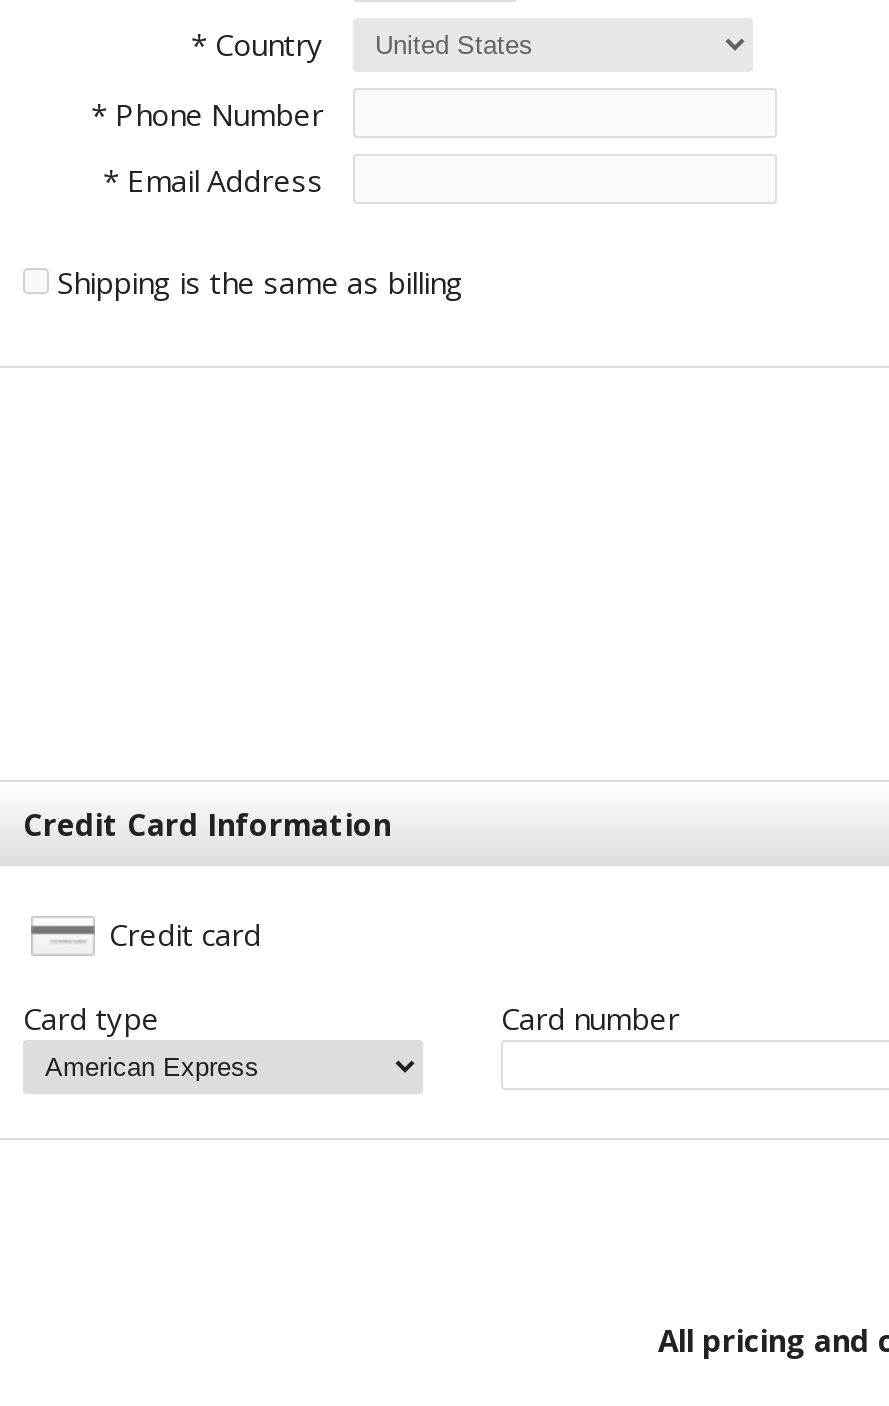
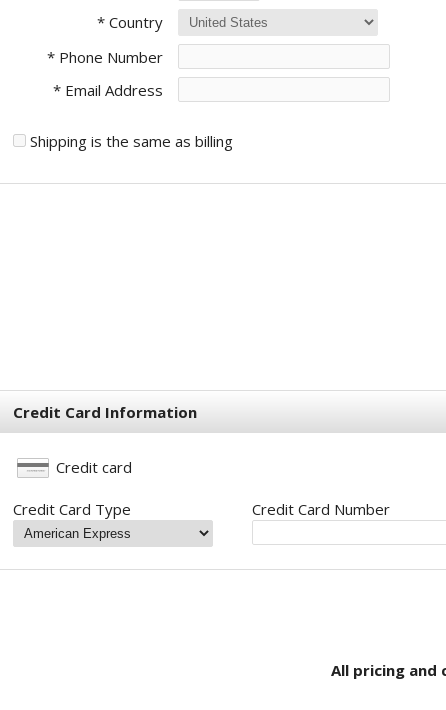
[23,998,679,1038] Card type | Card number -> [13,499,390,519] Credit Card Type | Credit Card Number

